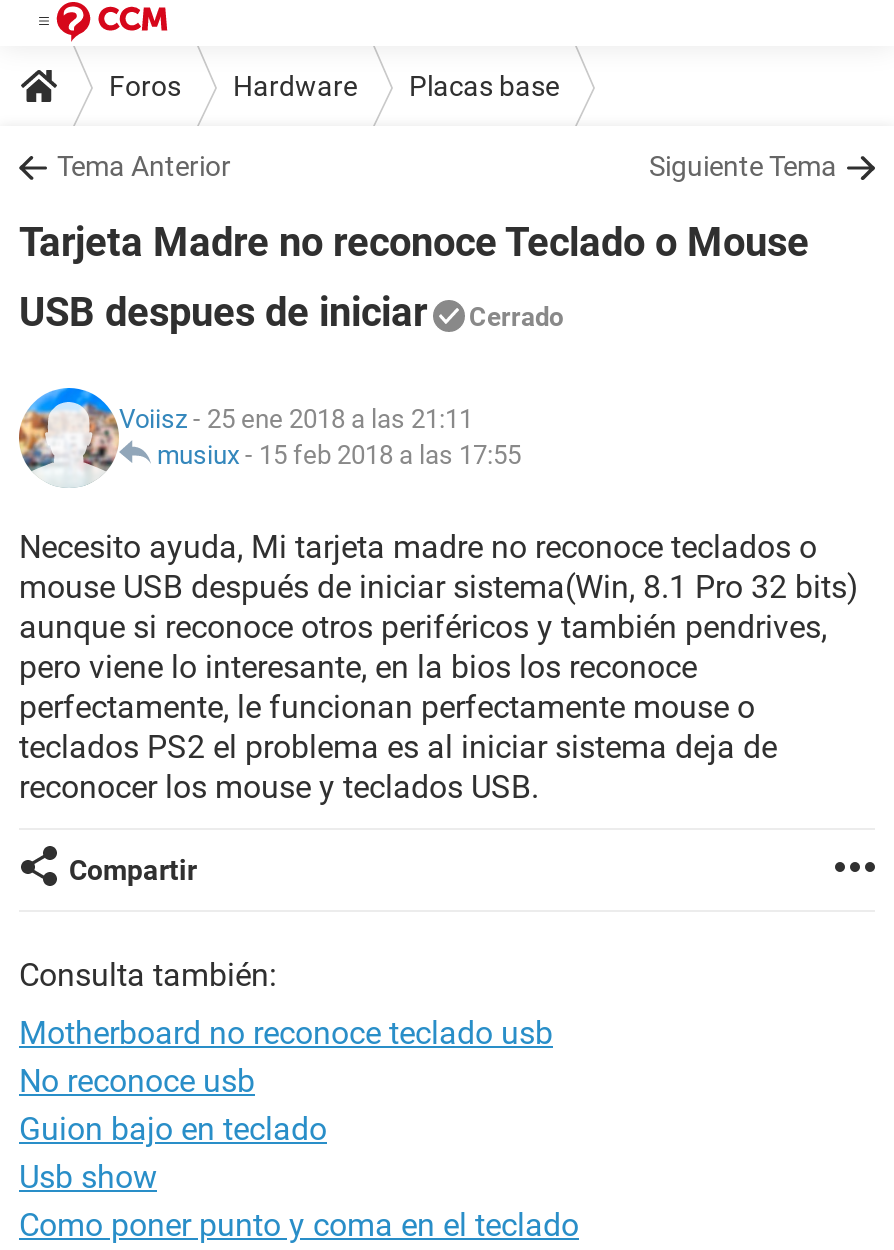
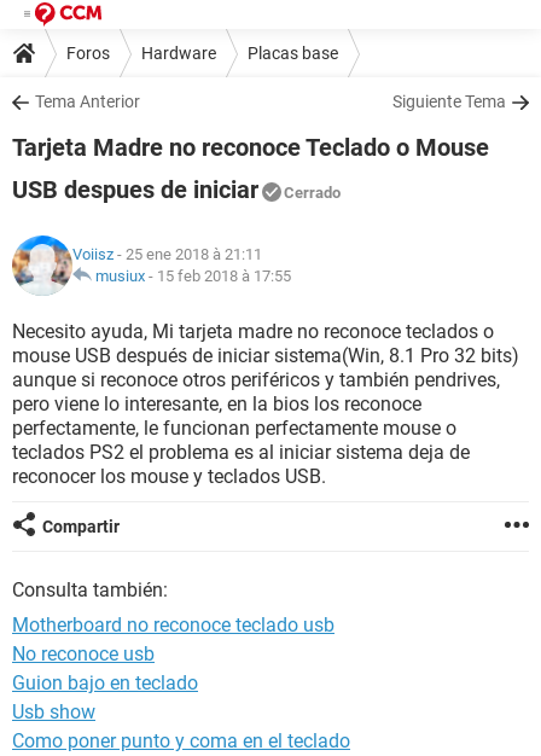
[119,404,521,470] Voiisz - 25 ene 2018 a las 21:11 | musiux - 15 feb 2018 a las 17:55 -> [72,245,291,285] Voiisz - 25 ene 2018 à 21:11 | musiux - 15 feb 2018 à 17:55

